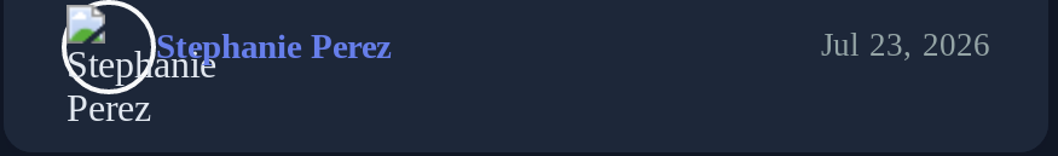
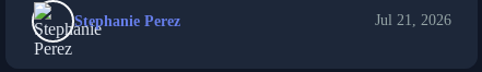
[821,27,990,64] Jul 23, 2026 -> [375,12,451,29] Jul 21, 2026

